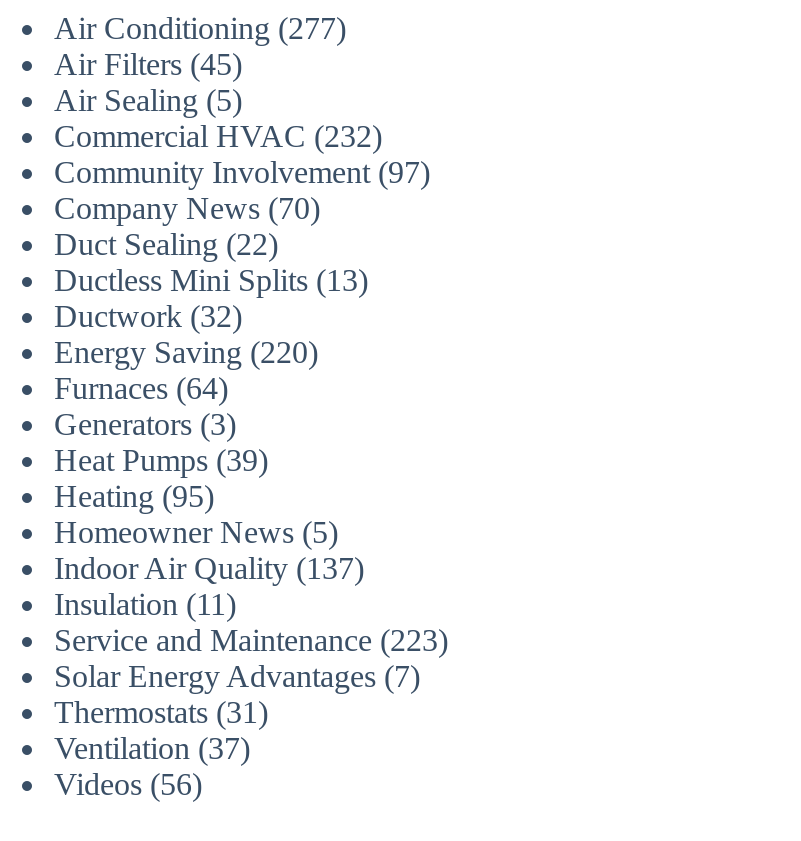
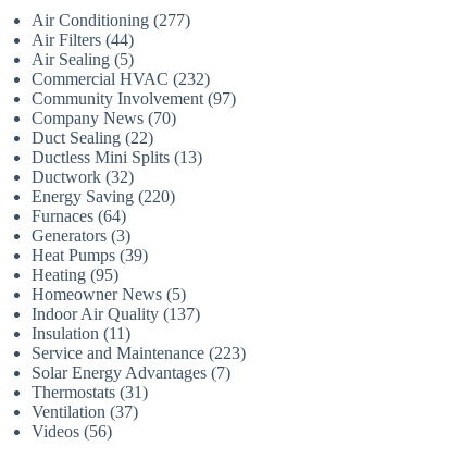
[54,47,242,81] Air Filters (45) -> [32,30,134,49] Air Filters (44)

